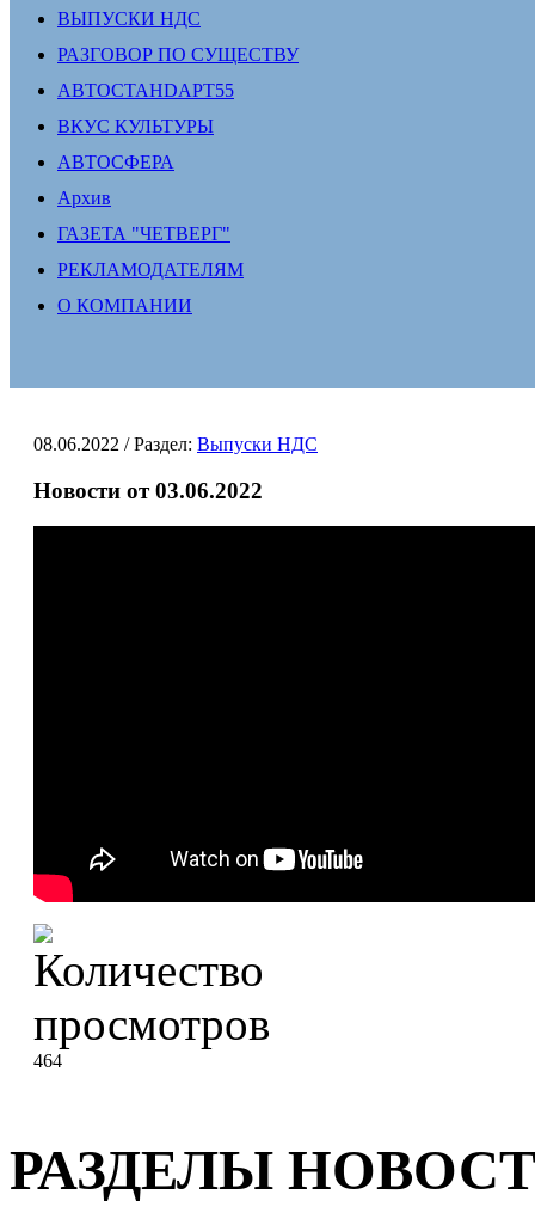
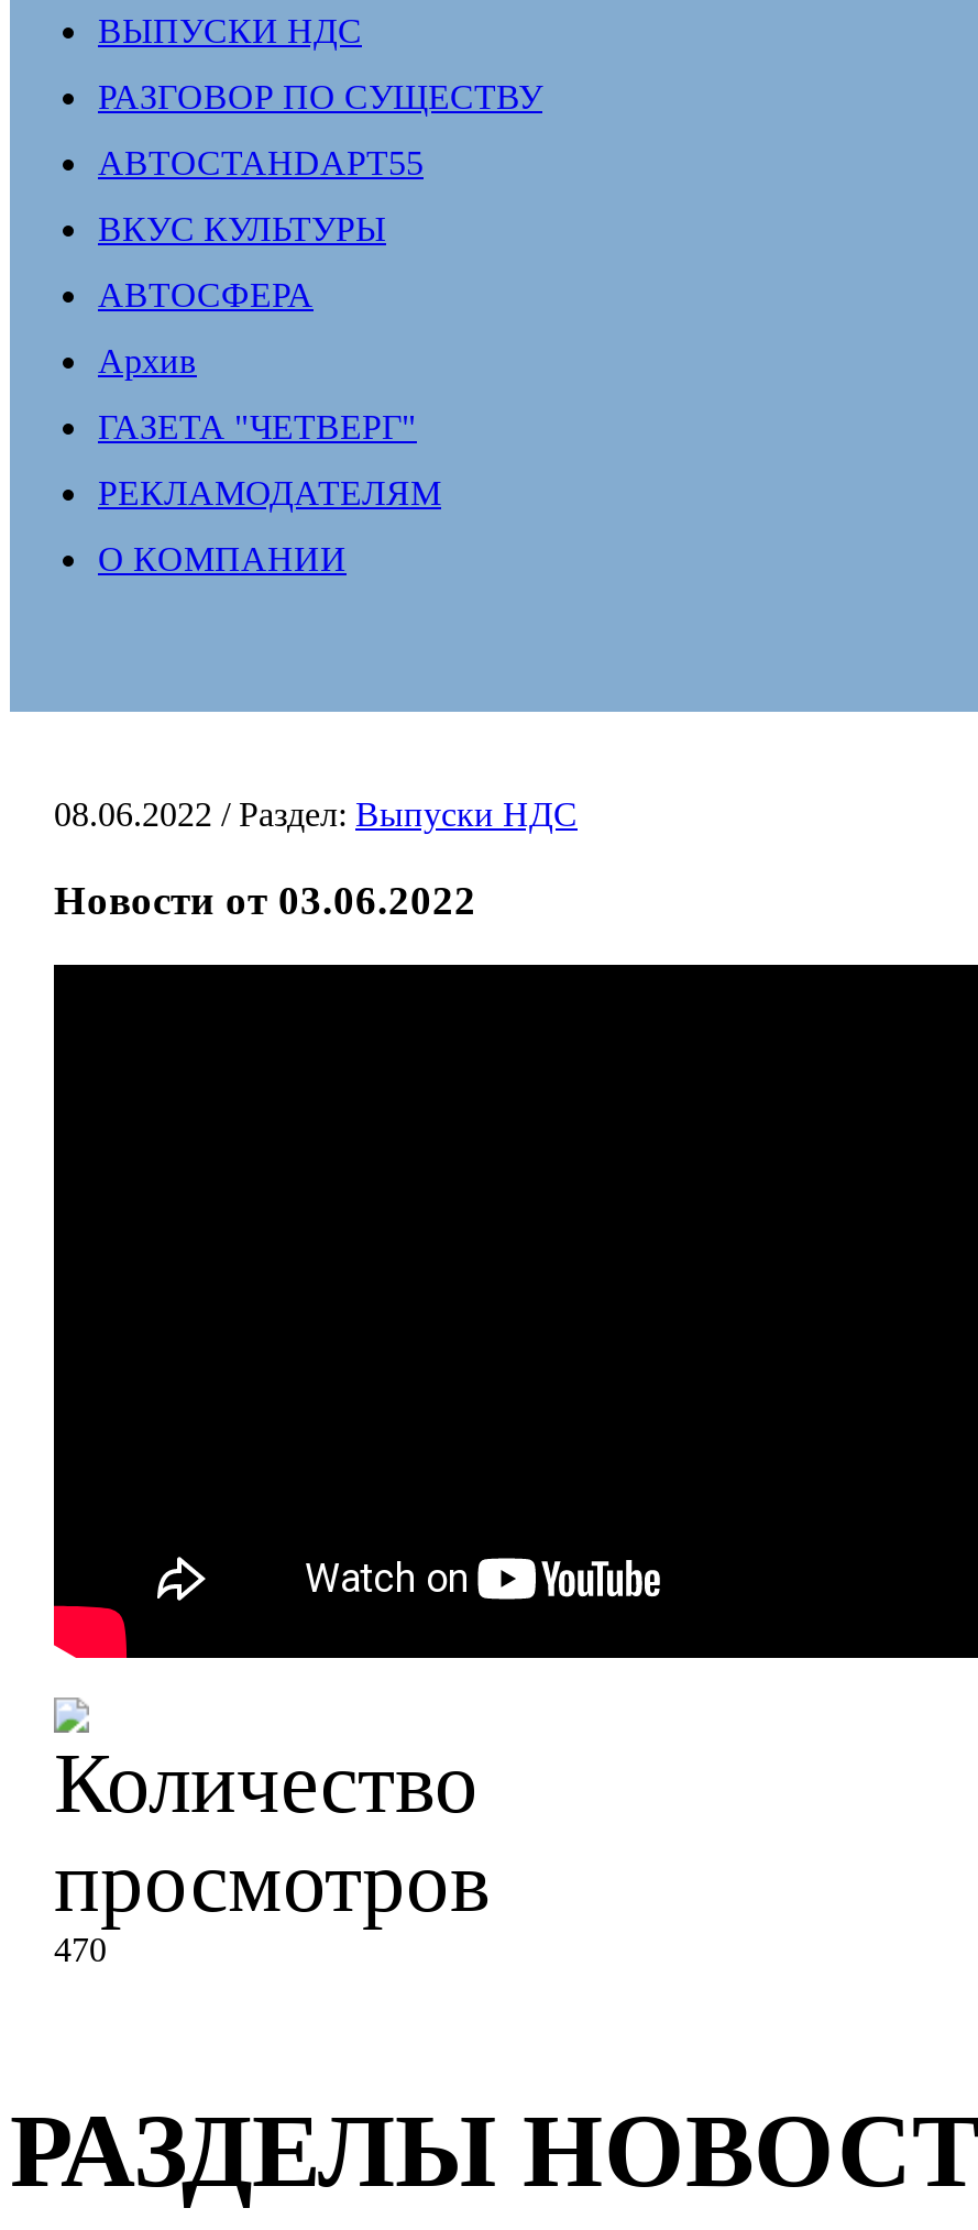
[33,1051,62,1071] 464 -> [54,1932,107,1969] 470

